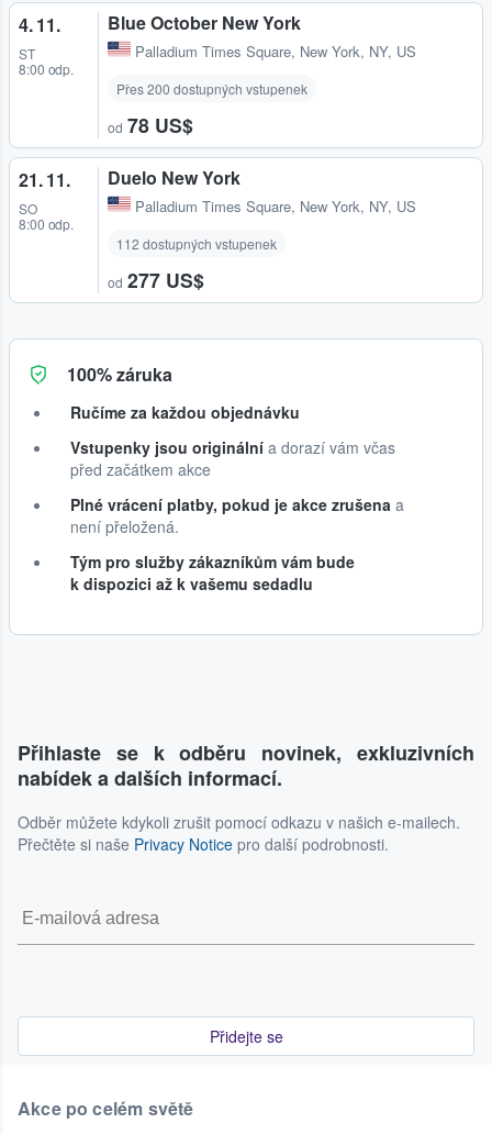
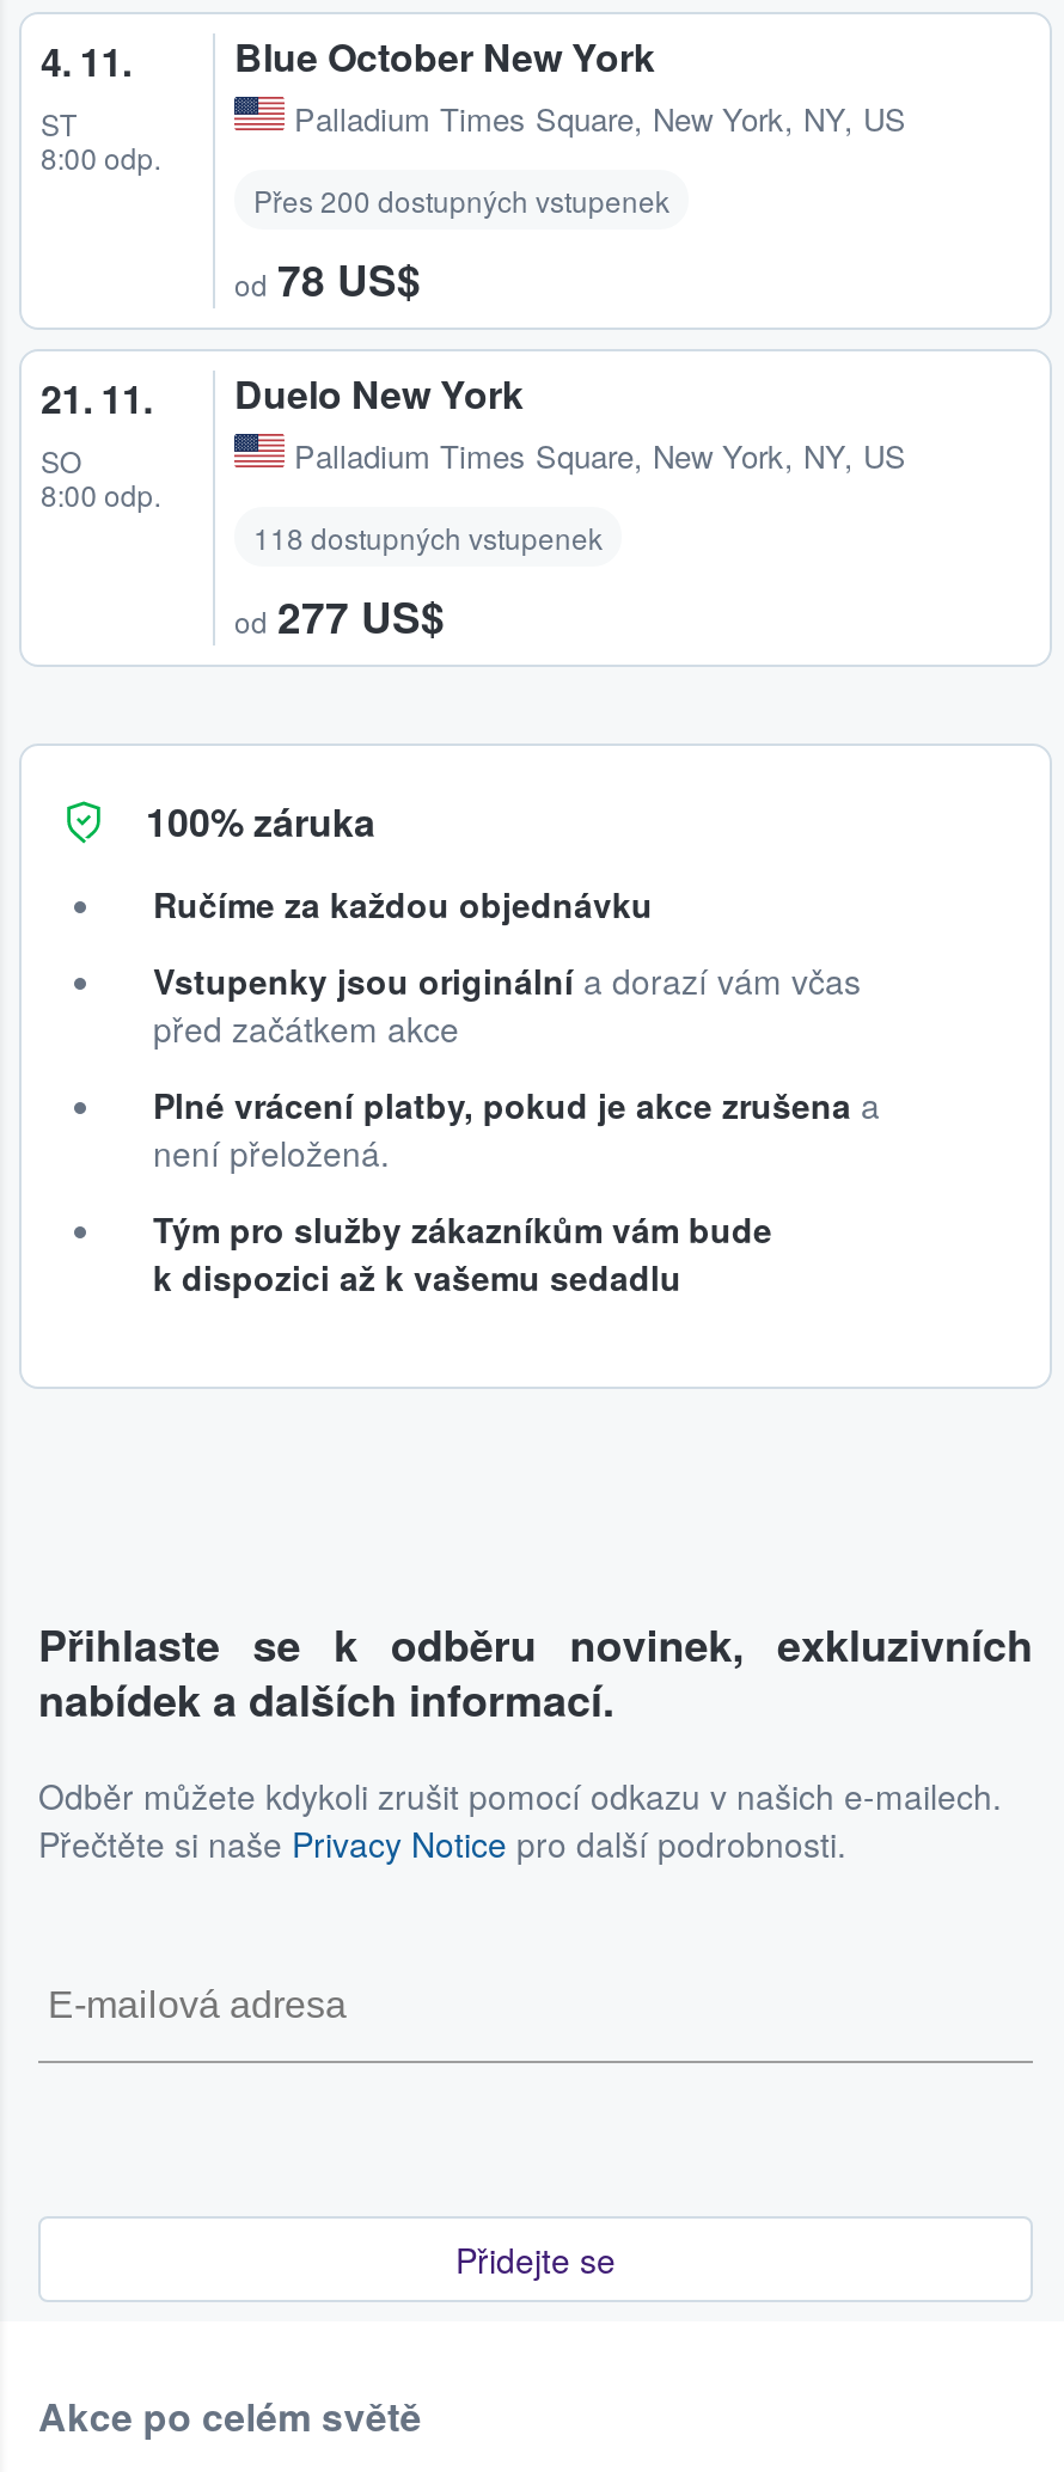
[116,234,277,253] 112 dostupných vstupenek -> [253,517,603,558] 118 dostupných vstupenek

